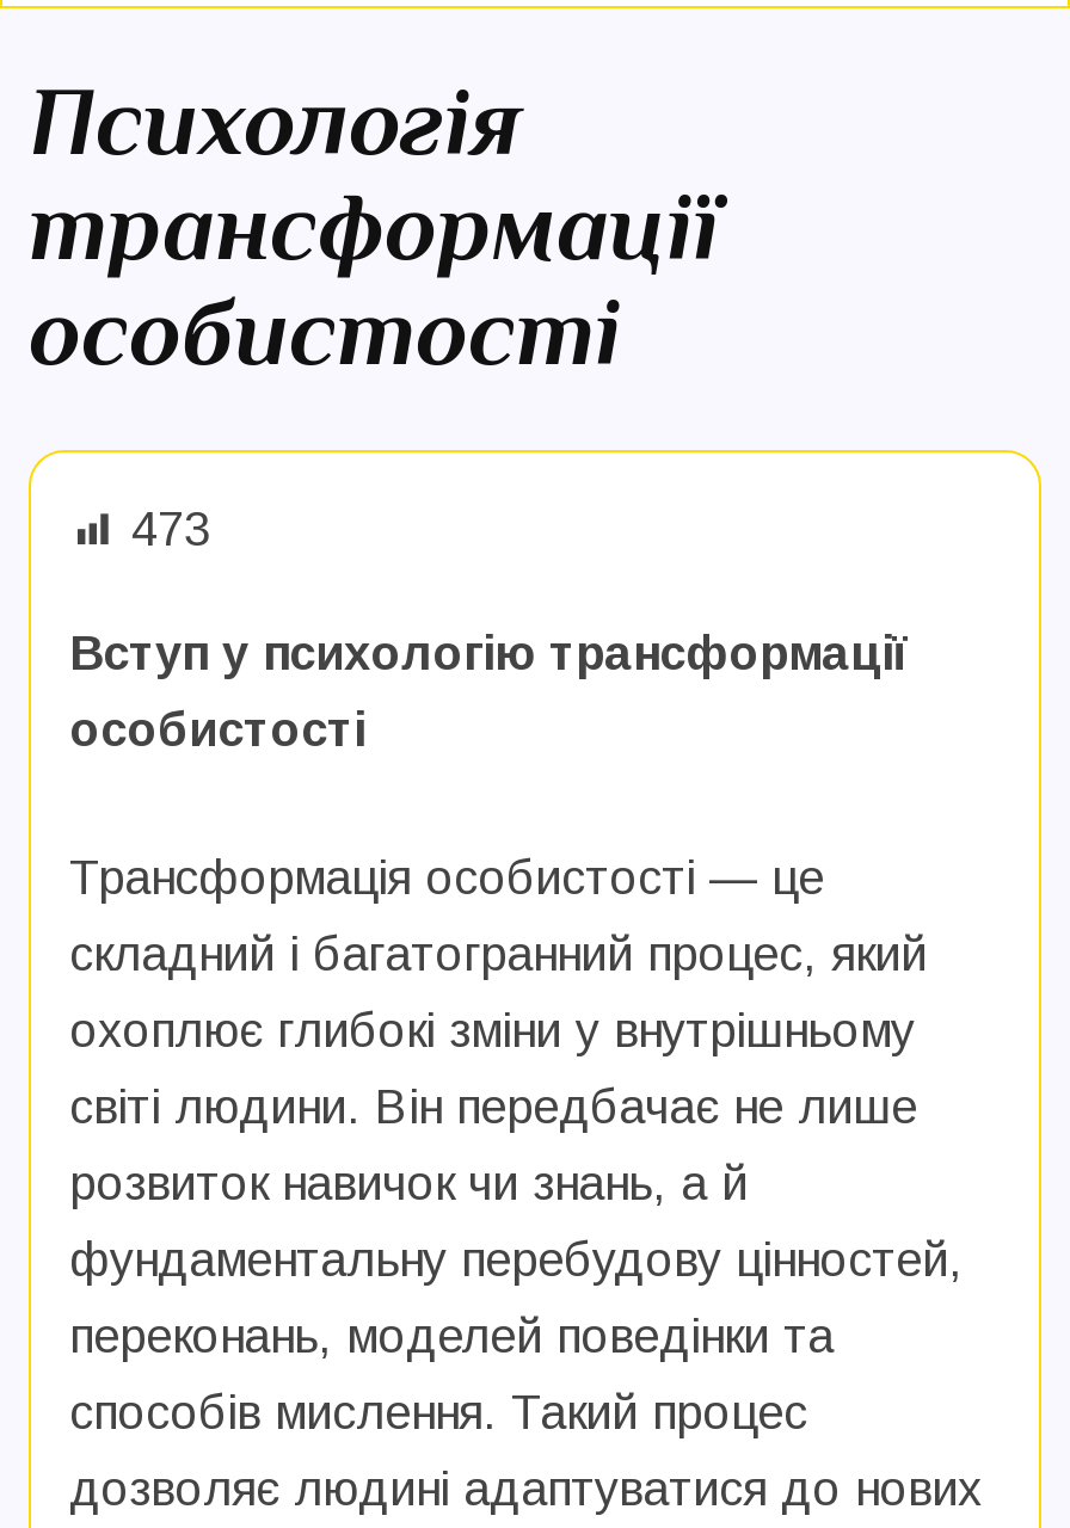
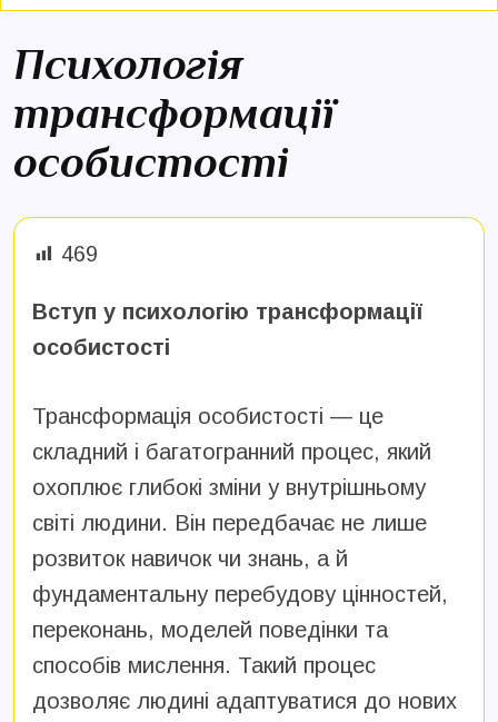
[131,503,210,556] 473 -> [61,242,98,266] 469

